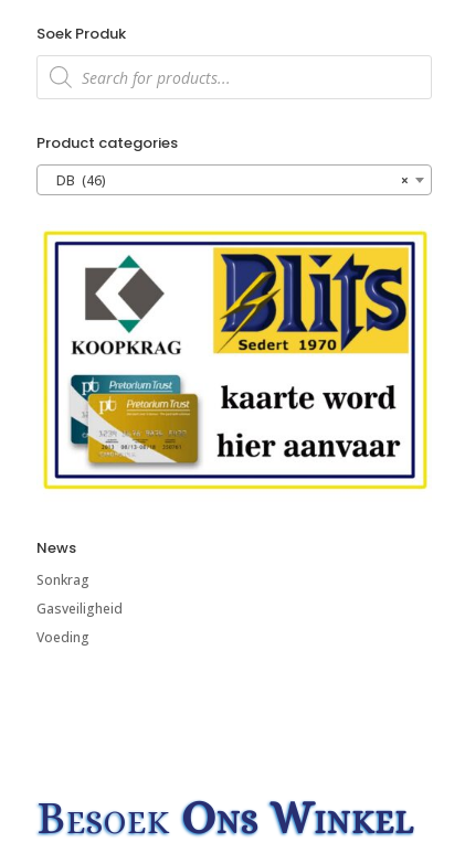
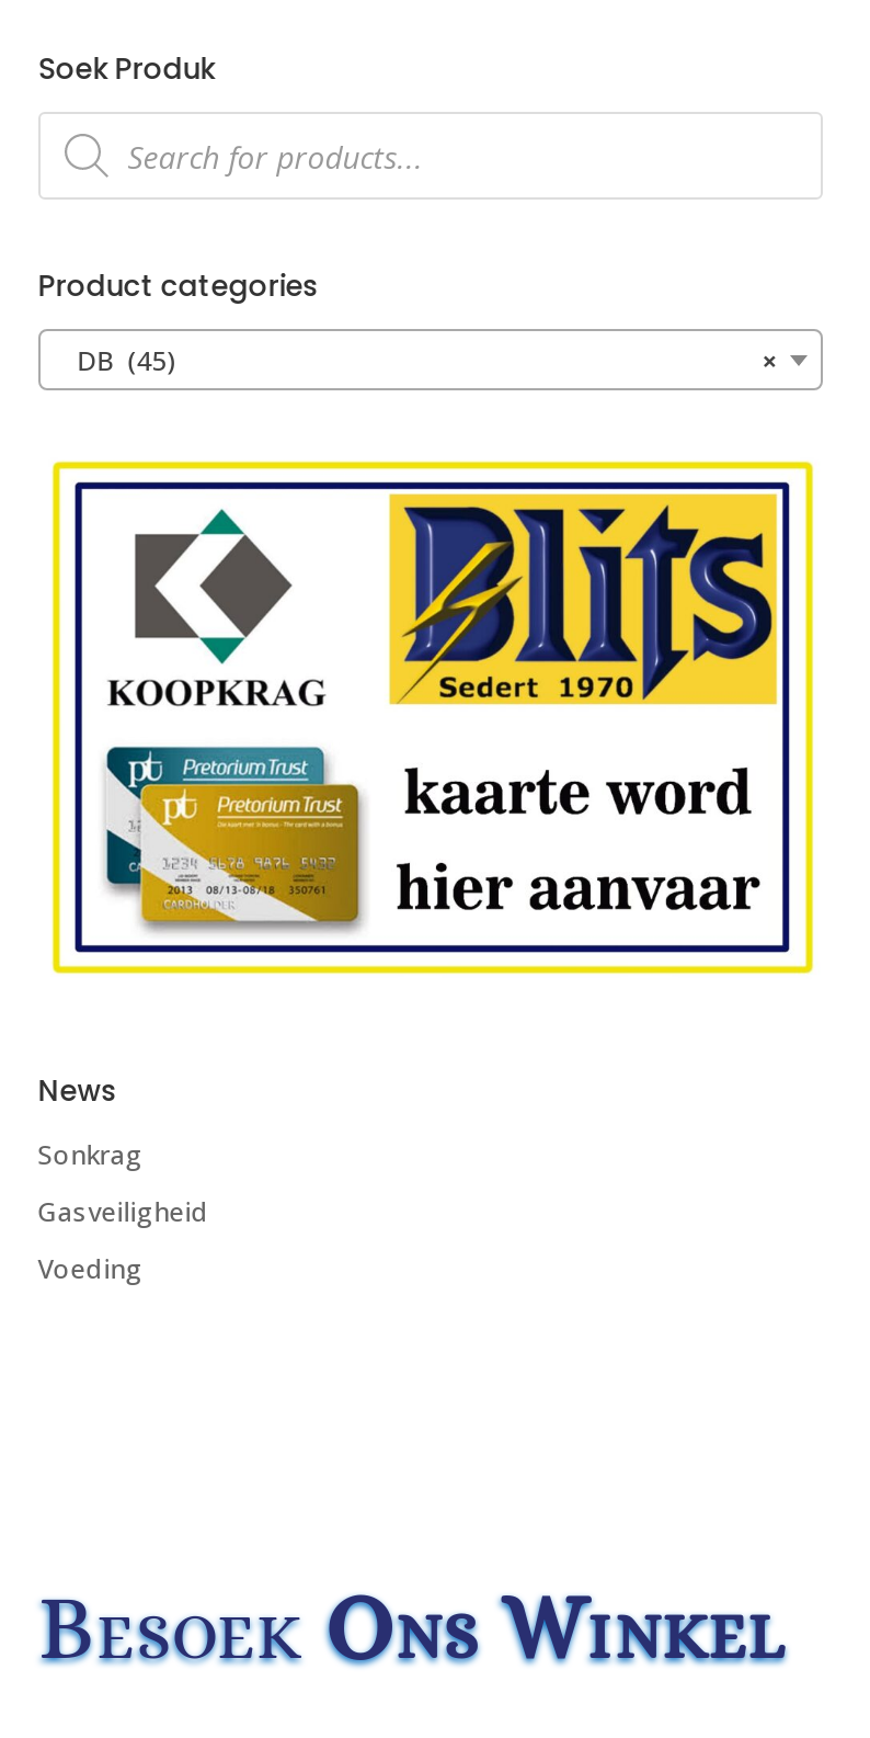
[46,171,106,190] DB (46) -> [58,343,176,380] DB (45)

